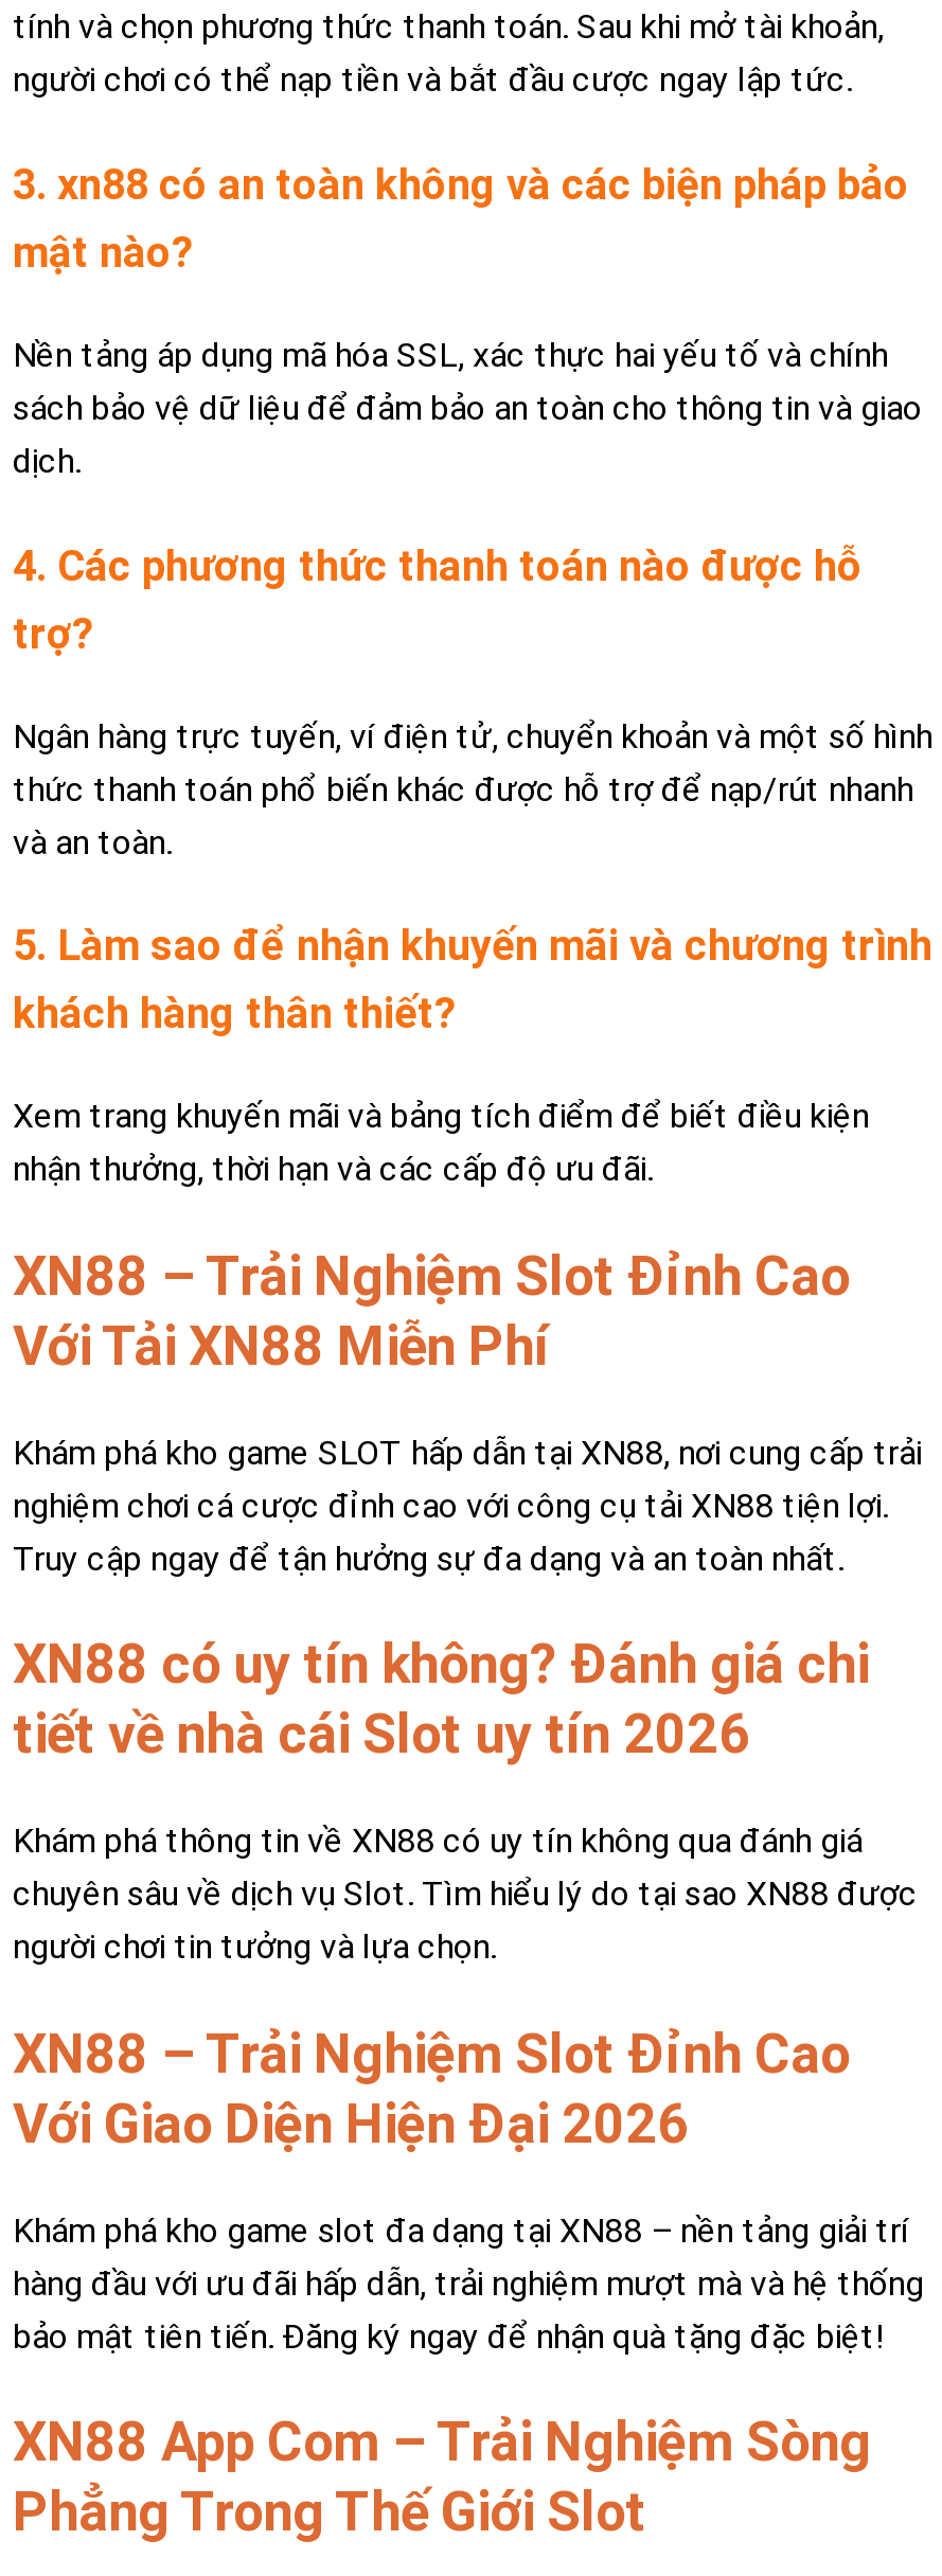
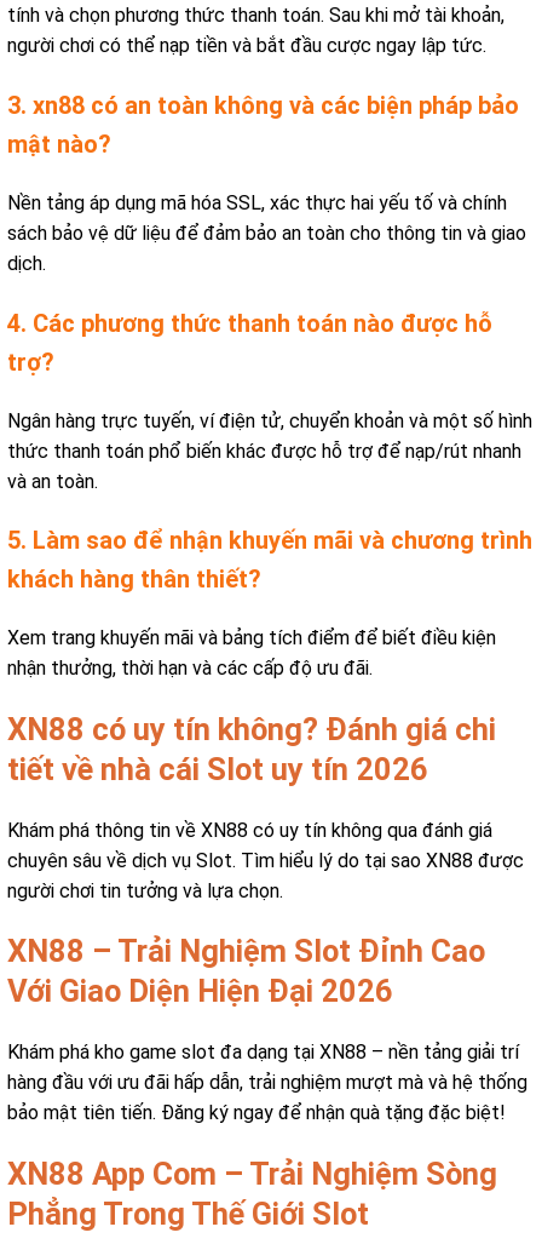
[13,1243,922,1579] XN88 – Trải Nghiệm Slot Đỉnh Cao | Với Tải XN88 Miễn Phí | Khám phá kho game SLOT hấp dẫn tại XN88, nơi cung cấp trải | nghiệm chơi cá cược đỉnh cao với công cụ tải XN88 tiện lợi. | Truy cập ngay để tận hưởng sự đa dạng và an toàn nhất. -> none

